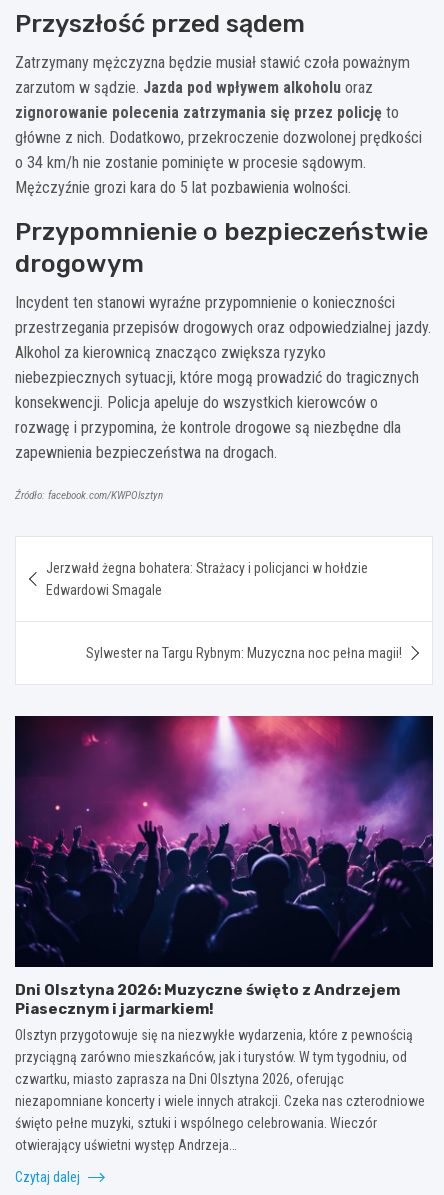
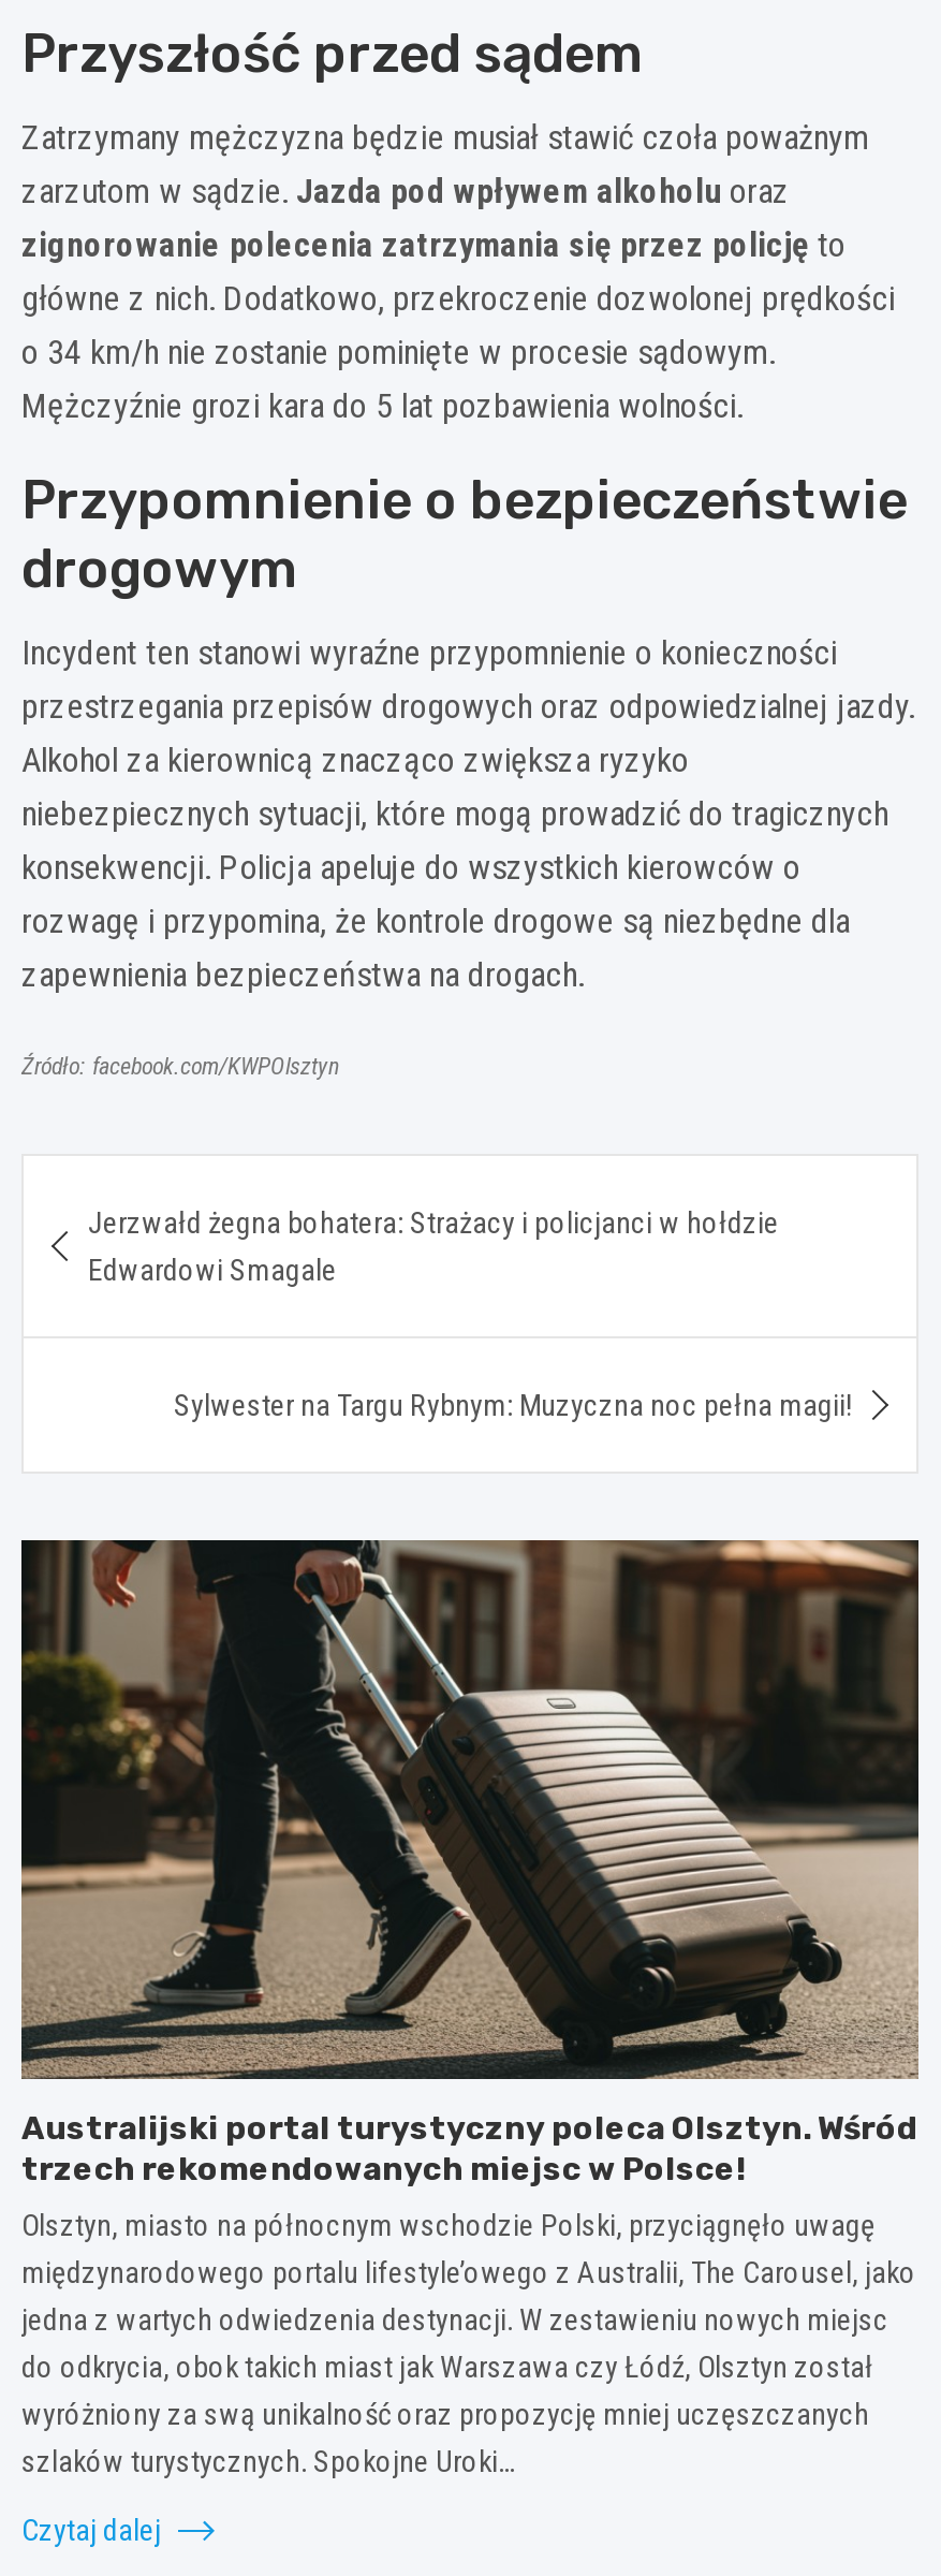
[14,715,434,1018] [image] | Dni Olsztyna 2026: Muzyczne święto z Andrzejem | Piasecznym i jarmarkiem! -> [19,1538,918,2188] [image] | Australijski portal turystyczny poleca Olsztyn. Wśród | trzech rekomendowanych miejsc w Polsce!
[15,1027,425,1153] Olsztyn przygotowuje się na niezwykłe wydarzenia, które z pewnością | przyciągną zarówno mieszkańców, jak i turystów. W tym tygodniu, od | czwartku, miasto zaprasza na Dni Olsztyna 2026, oferując | niezapomniane koncerty i wiele innych atrakcji. Czeka nas czterodniowe | święto pełne muzyki, sztuki i wspólnego celebrowania. Wieczór | otwierający uświetni występ Andrzeja… -> [21,2207,916,2478] Olsztyn, miasto na północnym wschodzie Polski, przyciągnęło uwagę | międzynarodowego portalu lifestyle’owego z Australii, The Carousel, jako | jedna z wartych odwiedzenia destynacji. W zestawieniu nowych miejsc | do odkrycia, obok takich miast jak Warszawa czy Łódź, Olsztyn został | wyróżniony za swą unikalność oraz propozycję mniej uczęszczanych | szlaków turystycznych. Spokojne Uroki…

